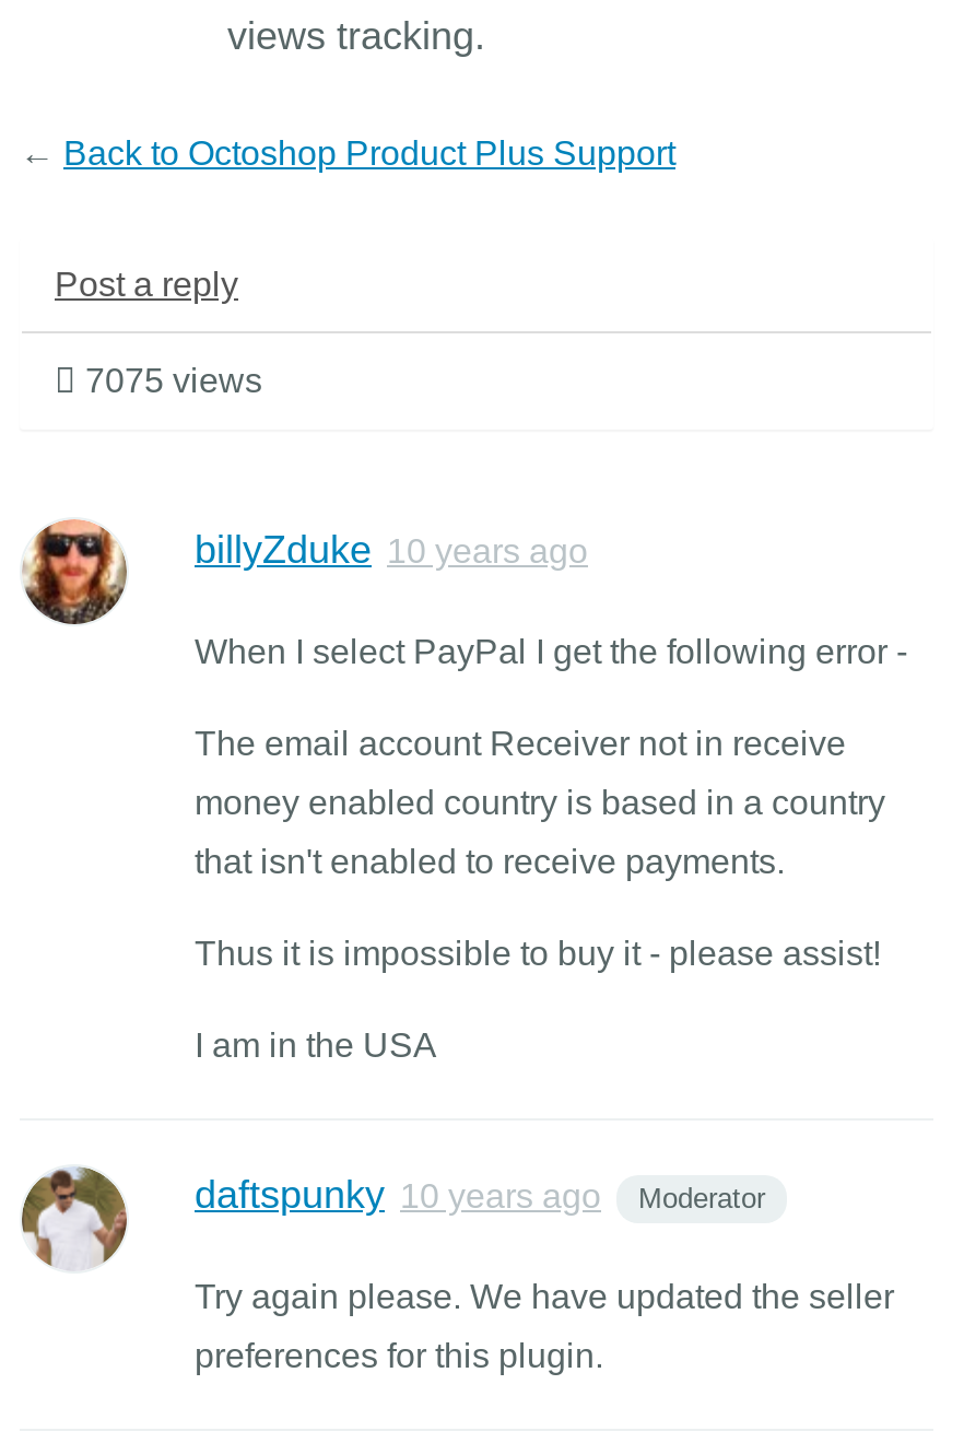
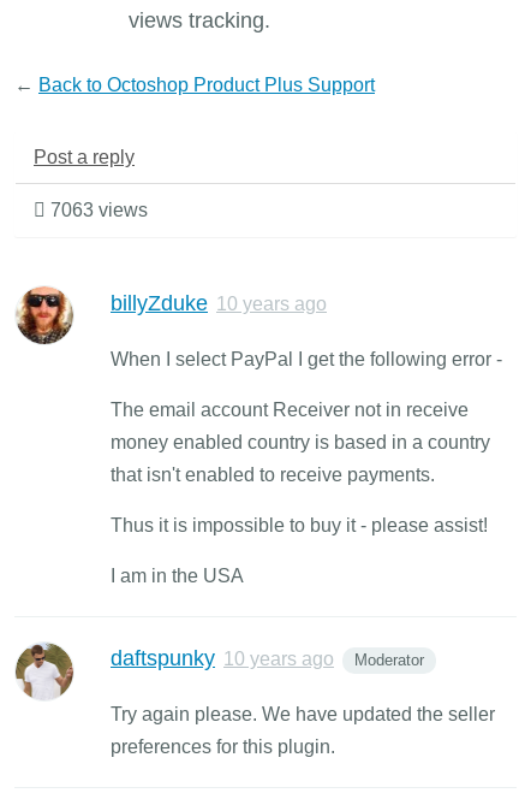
[77,362,262,399] 7075 views -> [46,200,148,220] 7063 views

